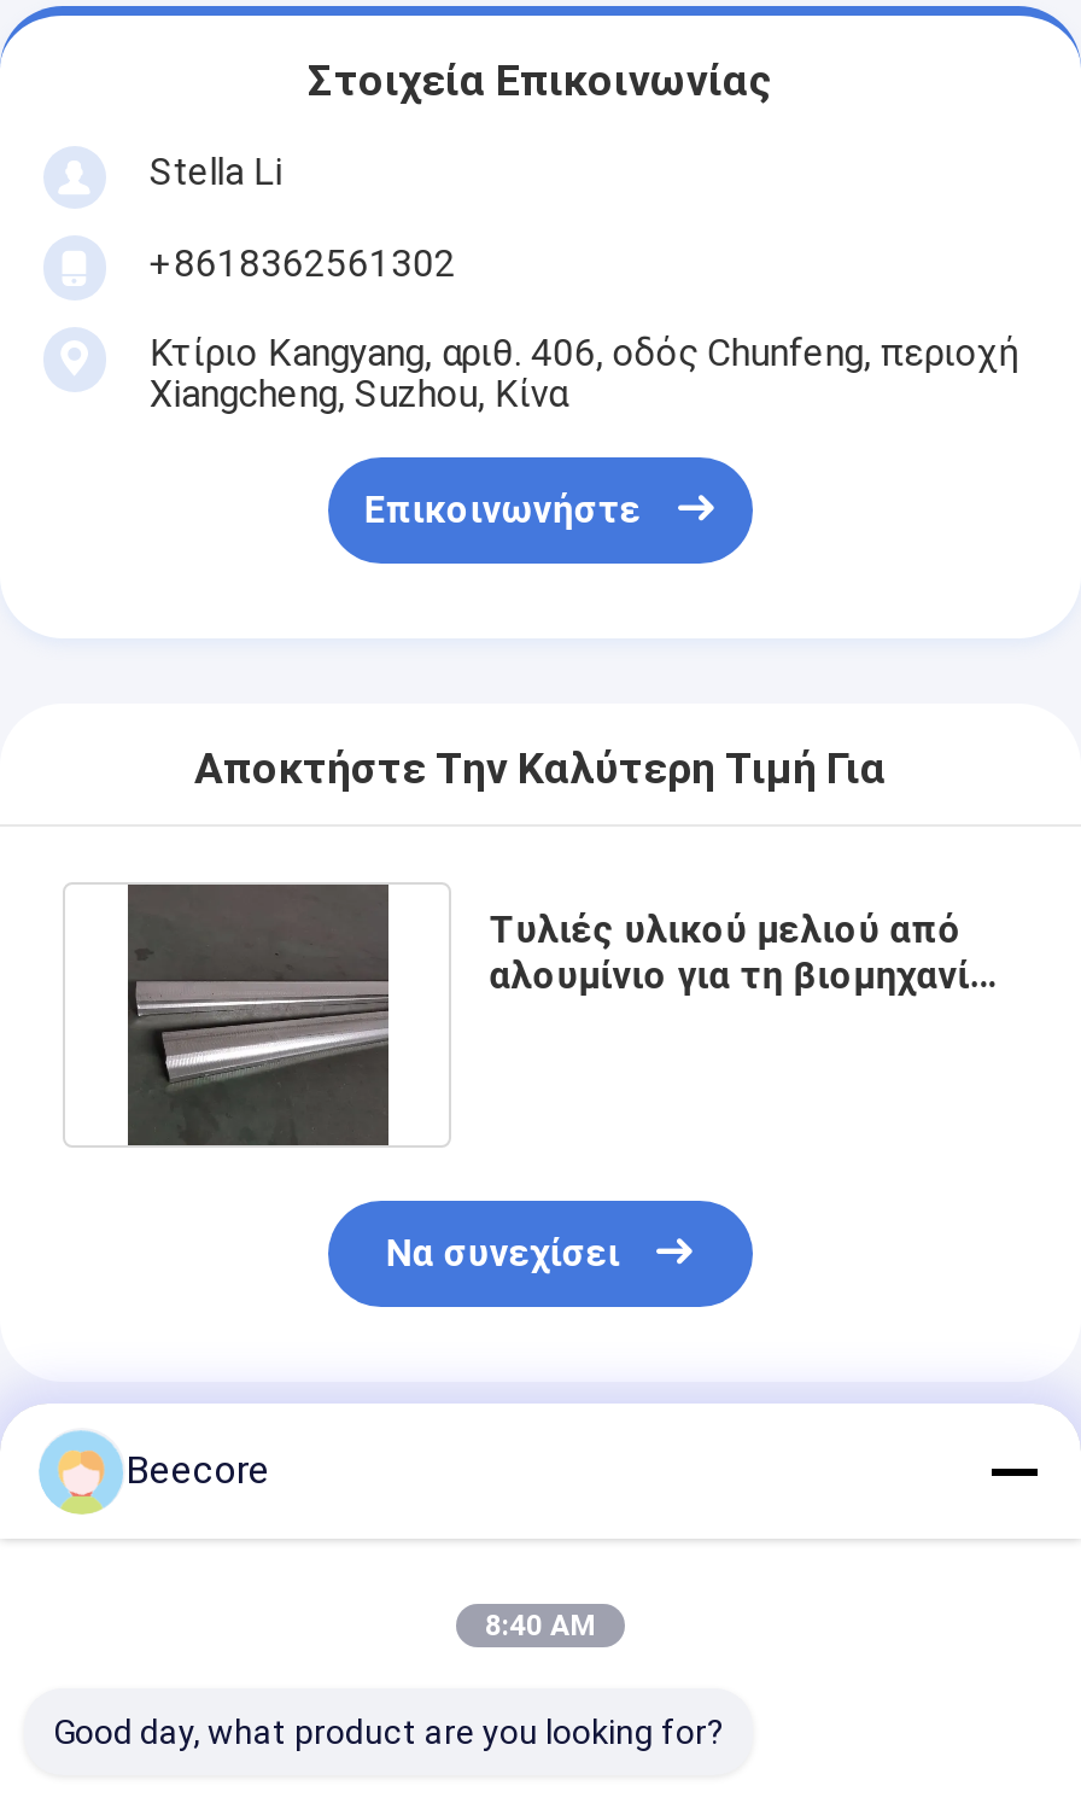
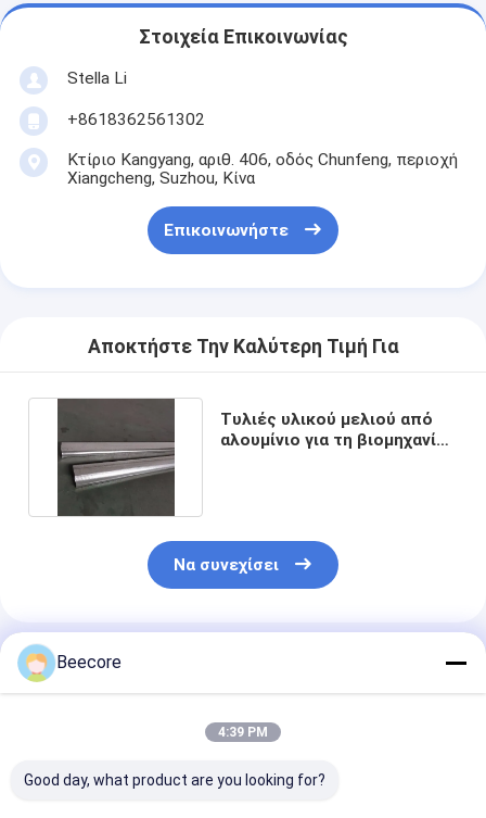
[485,1609,596,1642] 8:40 AM -> [218,725,268,740] 4:39 PM

